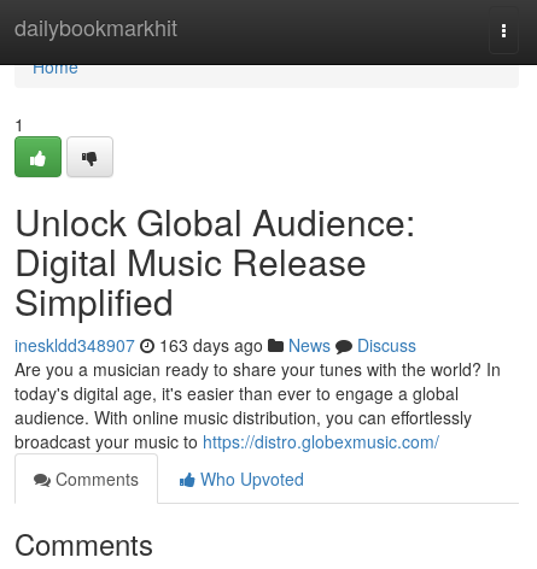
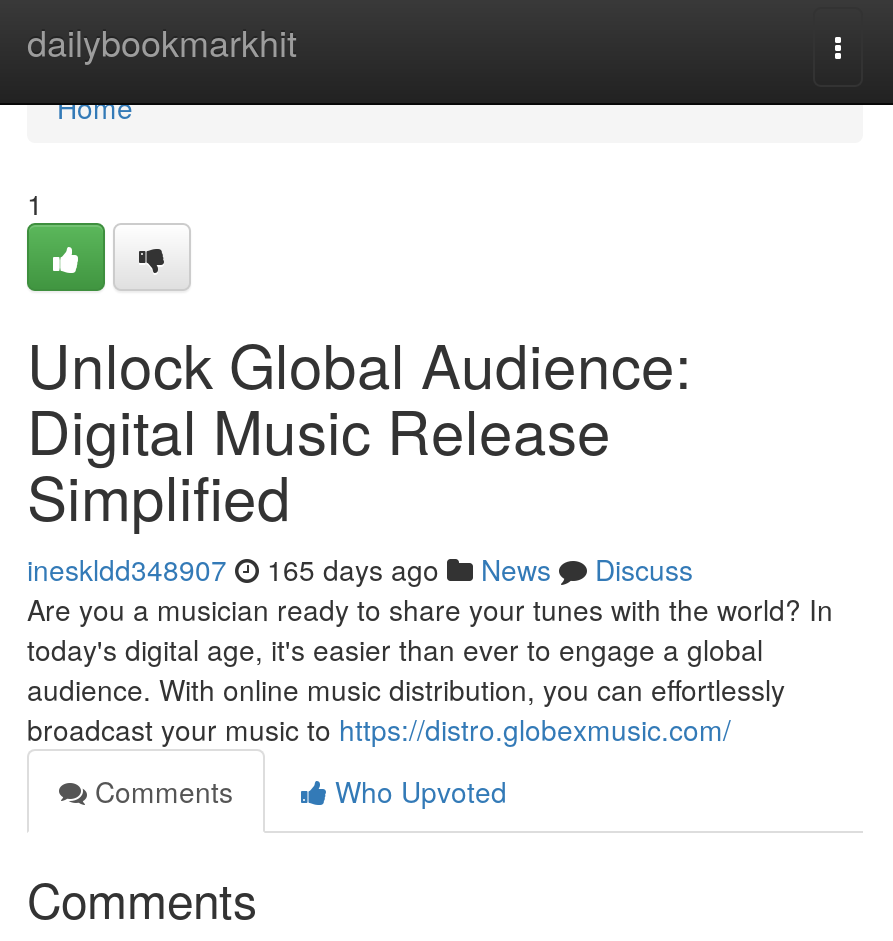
[14,333,416,357] ineskldd348907 163 days ago News Discuss -> [27,549,693,589] ineskldd348907 165 days ago News Discuss

